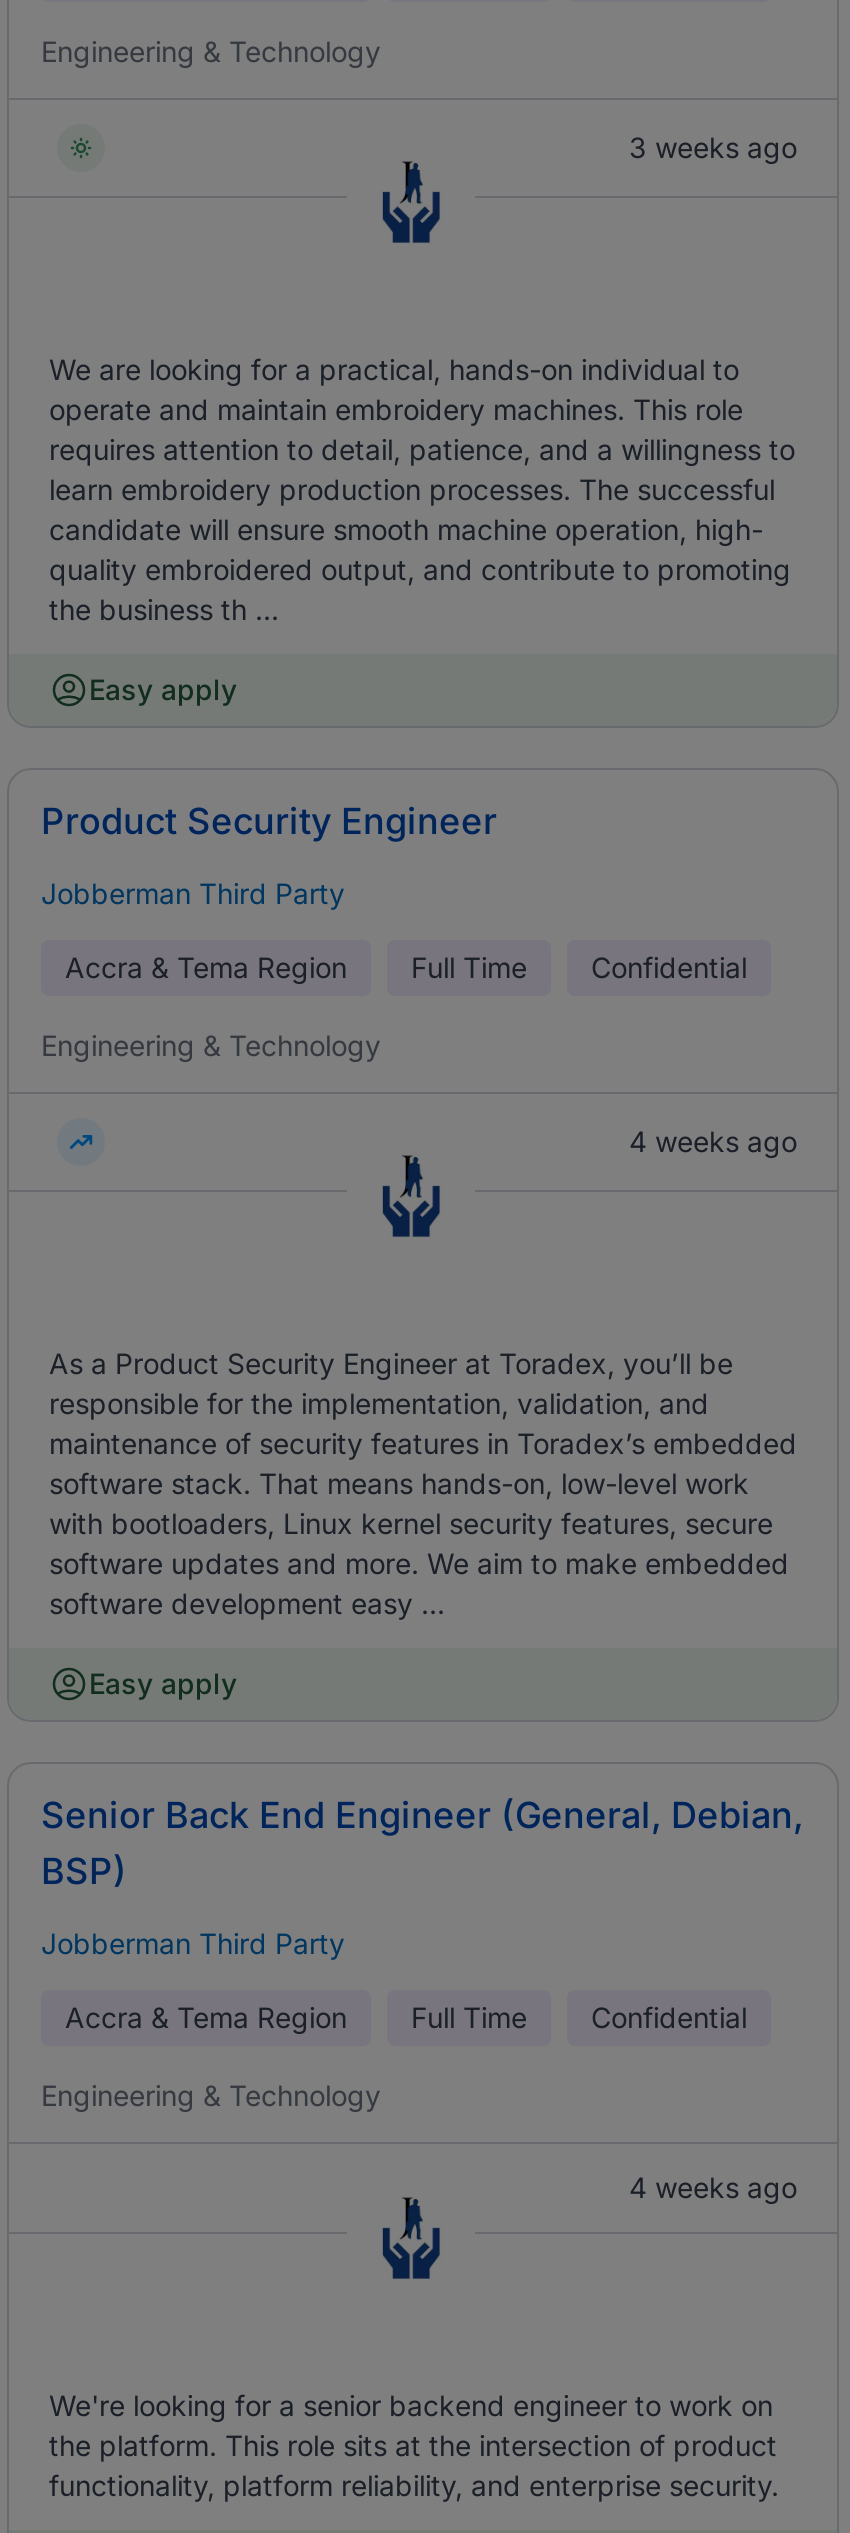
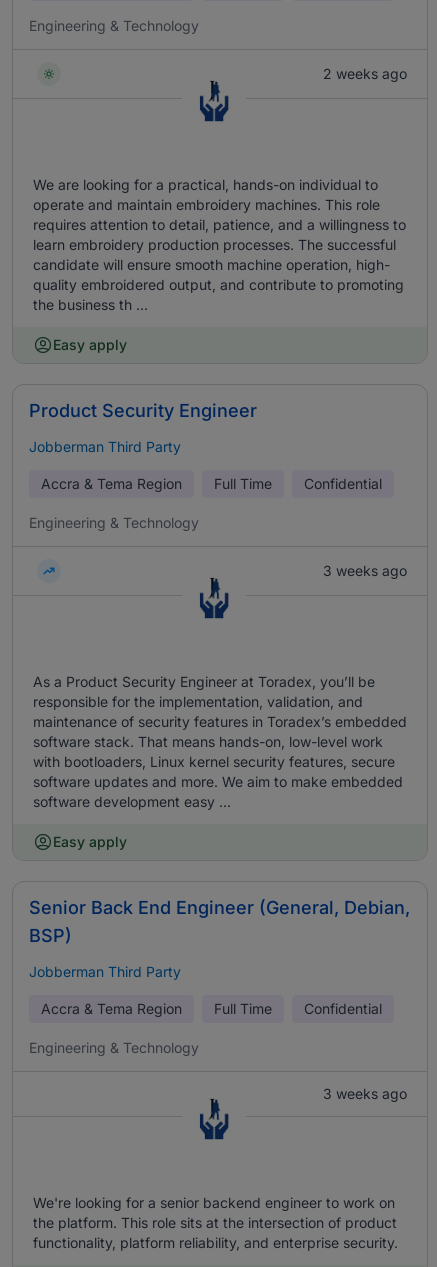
[629,130,797,164] 3 weeks ago -> [323,65,407,82] 2 weeks ago
[629,1124,797,1158] 4 weeks ago -> [323,562,407,579] 3 weeks ago
[629,2170,797,2204] 4 weeks ago -> [323,1085,407,1102] 3 weeks ago

